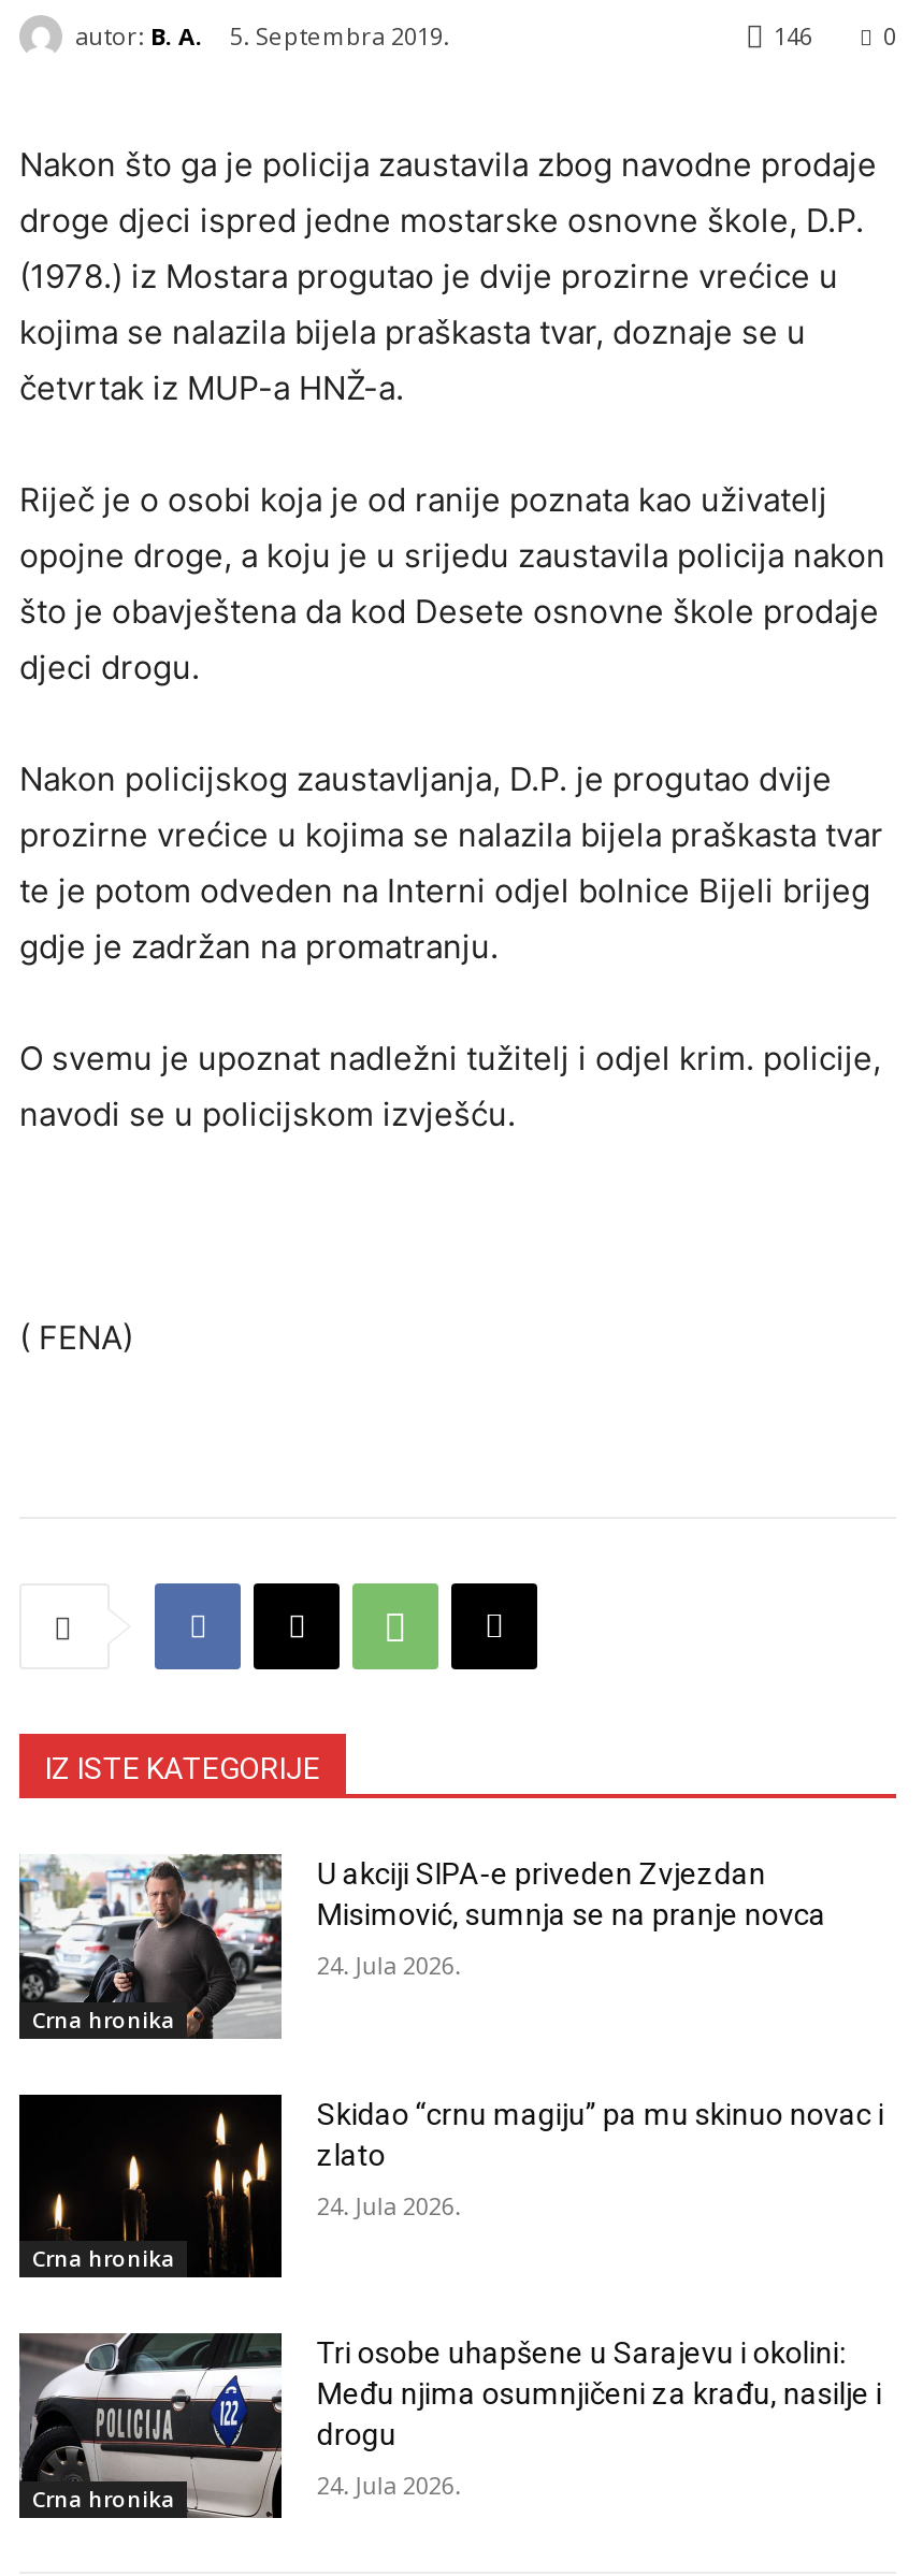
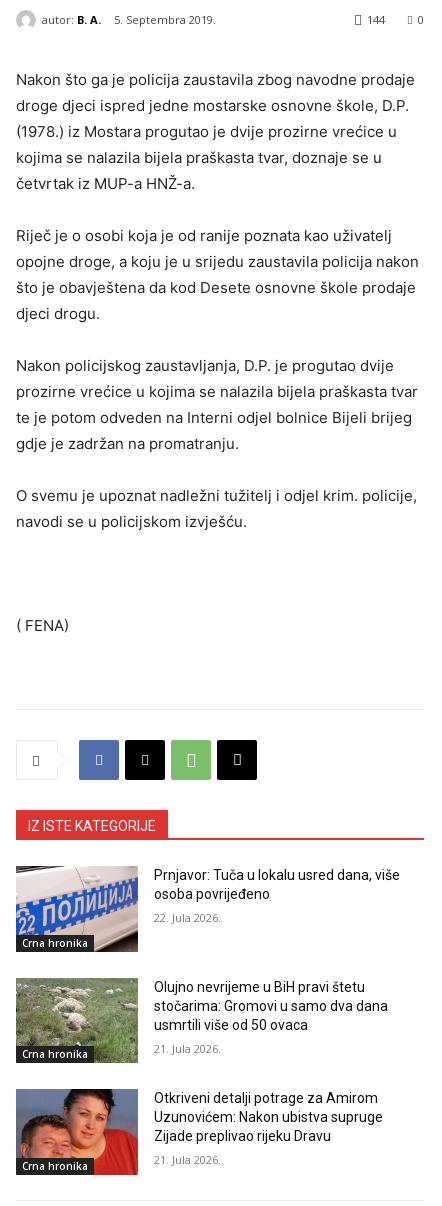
[774,20,812,52] 146 -> [367,12,385,27] 144
[17,1852,826,2039] [image] | U akciji SIPA-e priveden Zvjezdan | Misimović, sumnja se na pranje novca -> [15,865,400,952] [image] | Prnjavor: Tuča u lokalu usred dana, više | osoba povrijeđeno
[317,1949,461,1981] 24. Jula 2026. -> [154,910,221,925] 22. Jula 2026.
[17,2093,884,2280] [image] | Skidao “crnu magiju” pa mu skinuo novac i | zlato -> [15,977,388,1064] [image] | Olujno nevrijeme u BiH pravi štetu | stočarima: Gromovi u samo dva dana | usmrtili više od 50 ovaca
[317,2189,461,2221] 24. Jula 2026. -> [154,1041,221,1056] 21. Jula 2026.
[19,2331,882,2520] [image] | Tri osobe uhapšene u Sarajevu i okolini: | Među njima osumnjičeni za krađu, nasilje i | drogu -> [15,1088,383,1176] [image] | Otkriveni detalji potrage za Amirom | Uzunovićem: Nakon ubistva supruge | Zijade preplivao rijeku Dravu
[317,2469,461,2502] 24. Jula 2026. -> [154,1152,221,1167] 21. Jula 2026.

